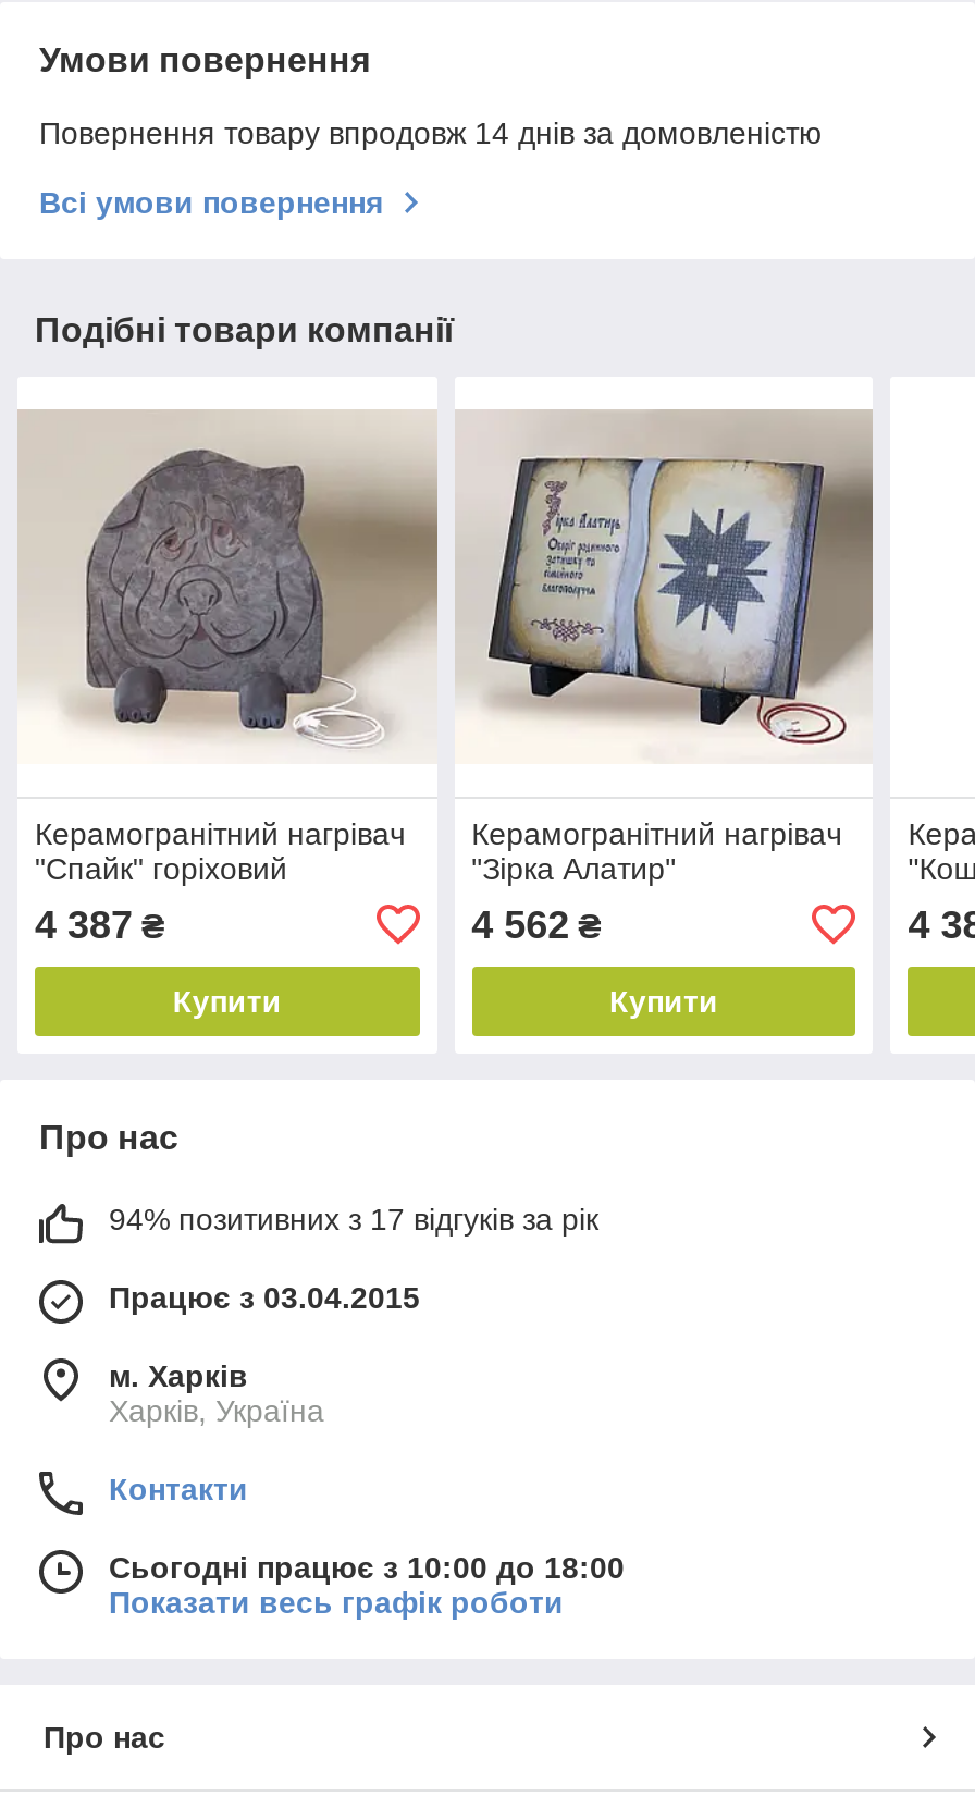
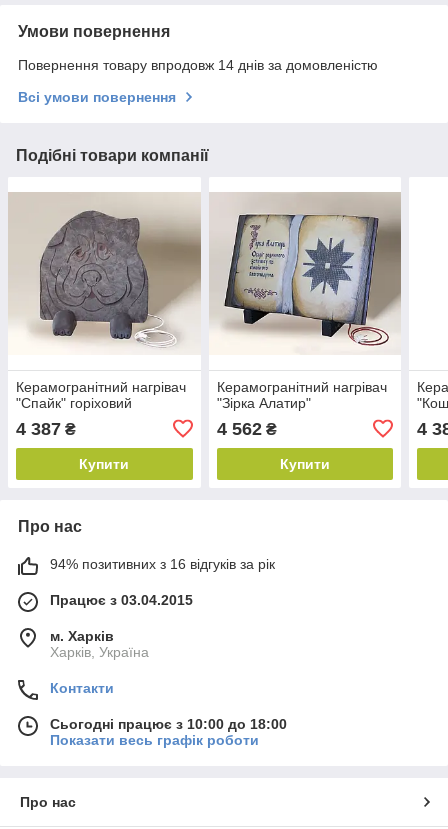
[109,1201,598,1236] 94% позитивних з 17 відгуків за рік -> [50,556,275,572] 94% позитивних з 16 відгуків за рік

